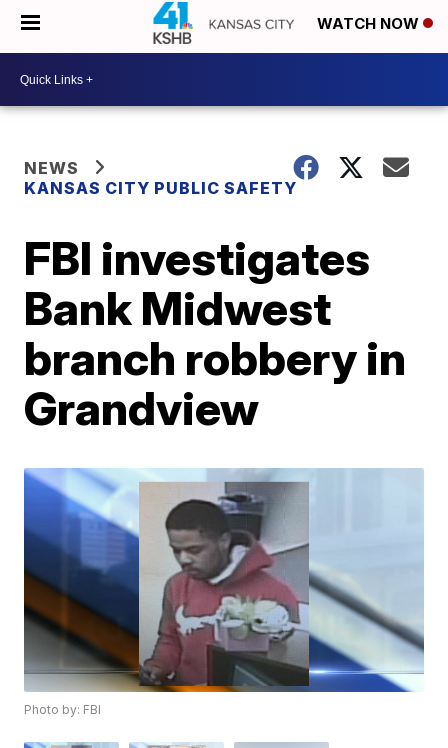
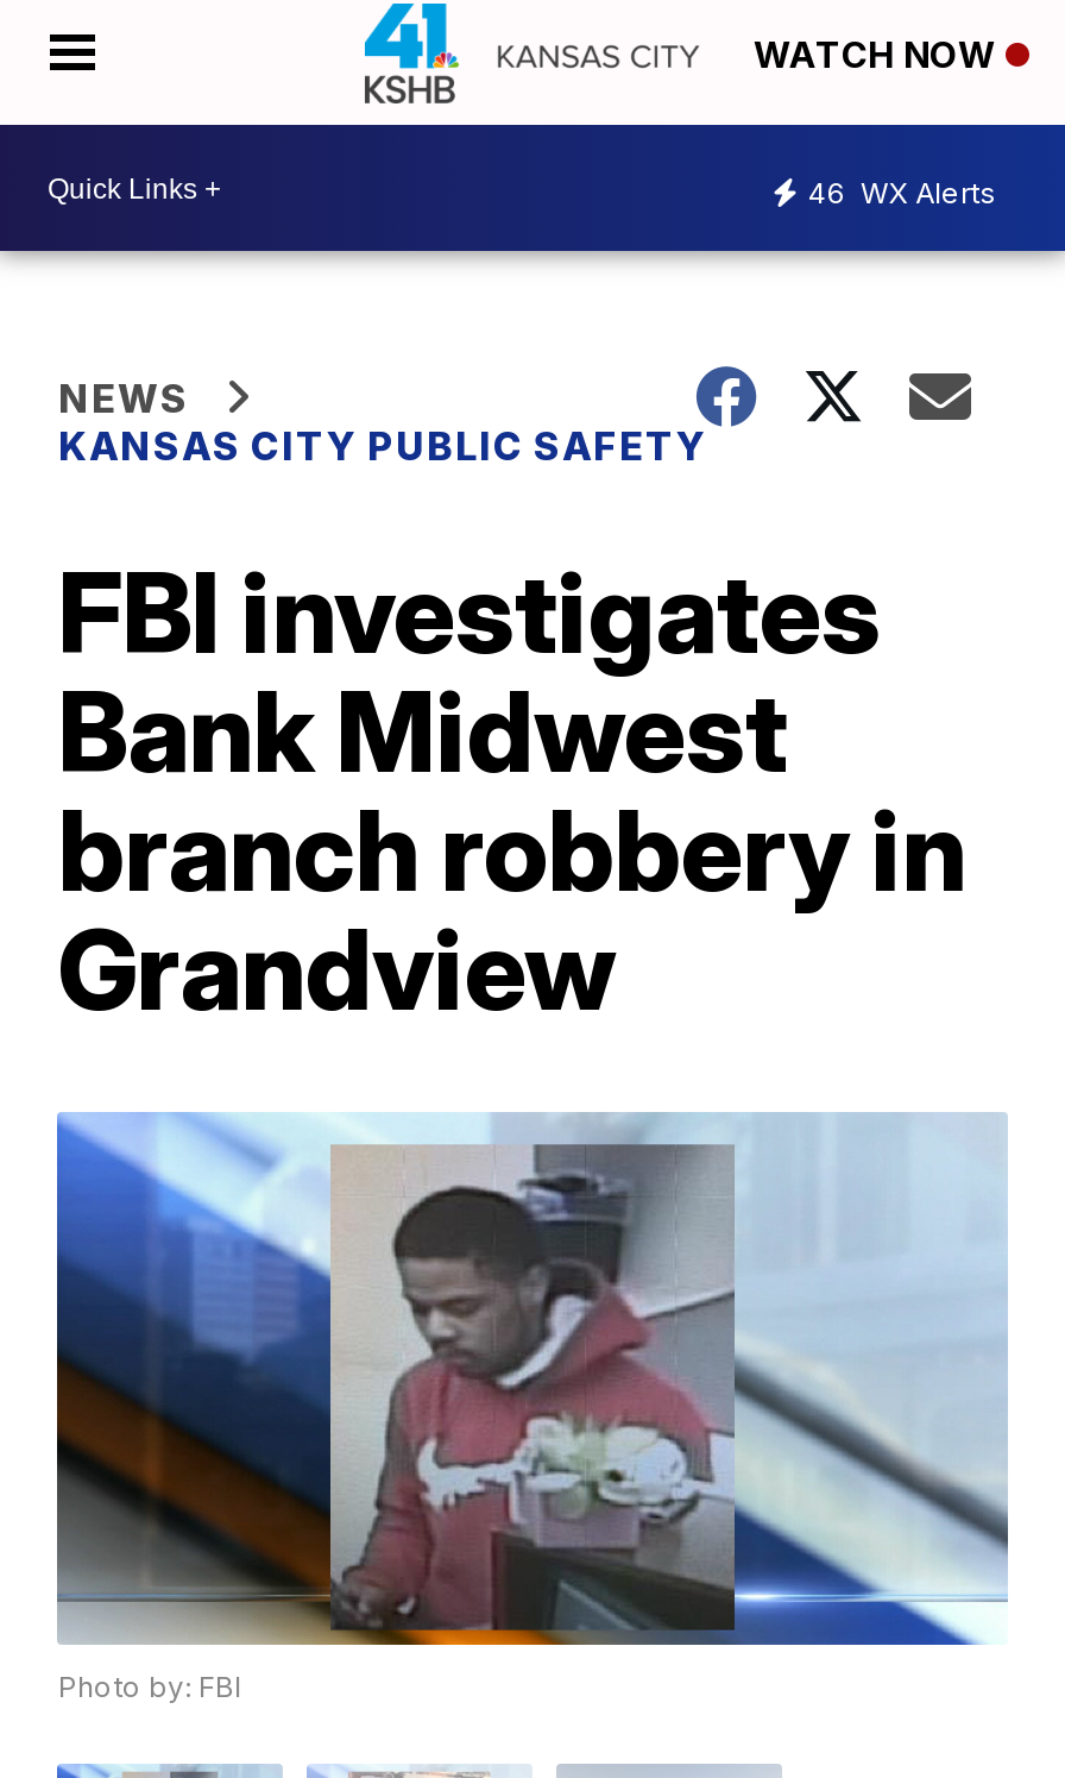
none -> [808,174,996,209] 46 WX Alerts

